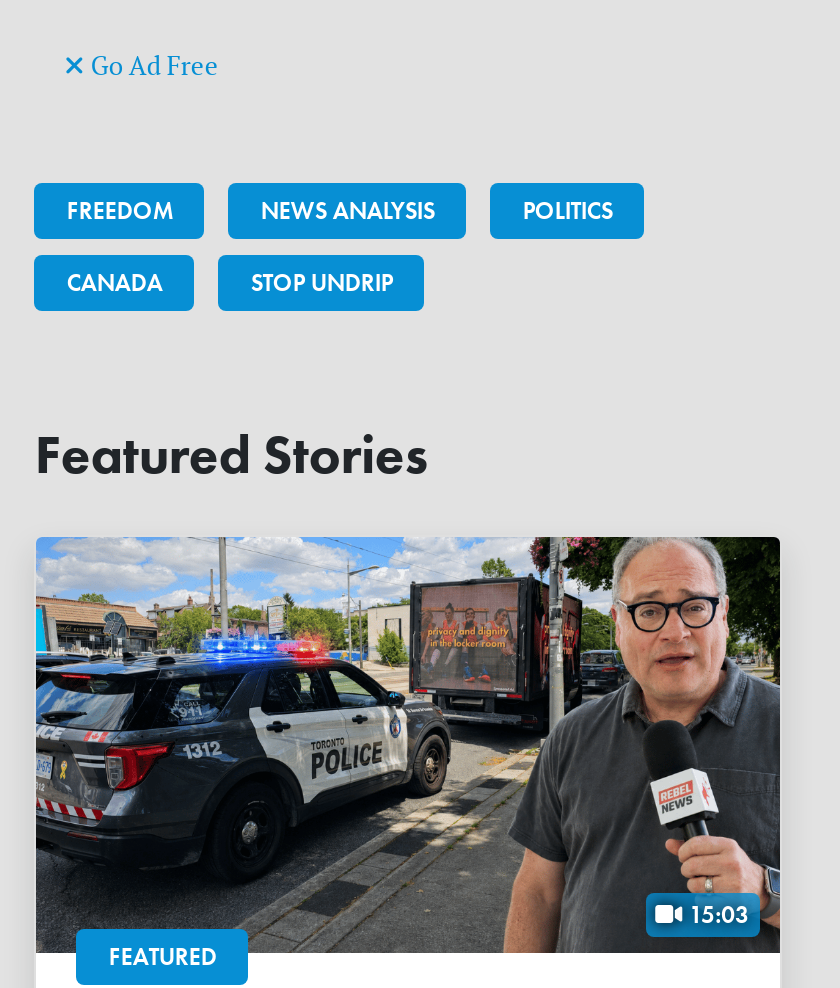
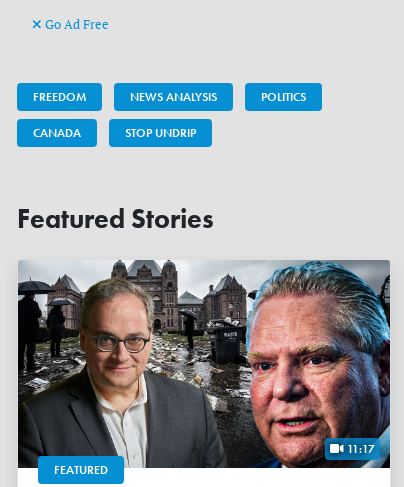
[34,536,782,956] [image] | 15:03 -> [17,259,390,469] [image] | 11:17

